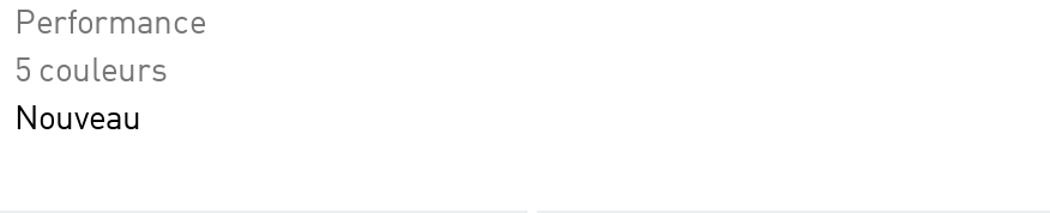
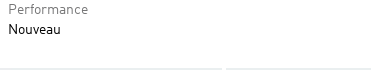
[14,55,168,89] 5 couleurs -> none

